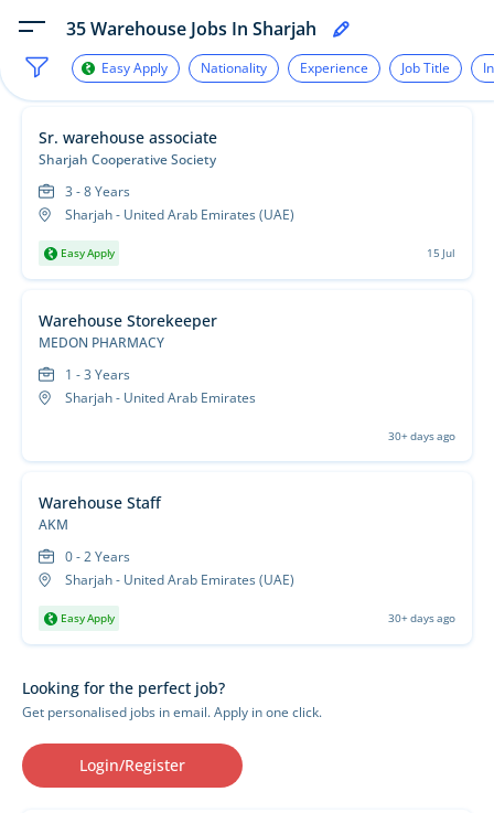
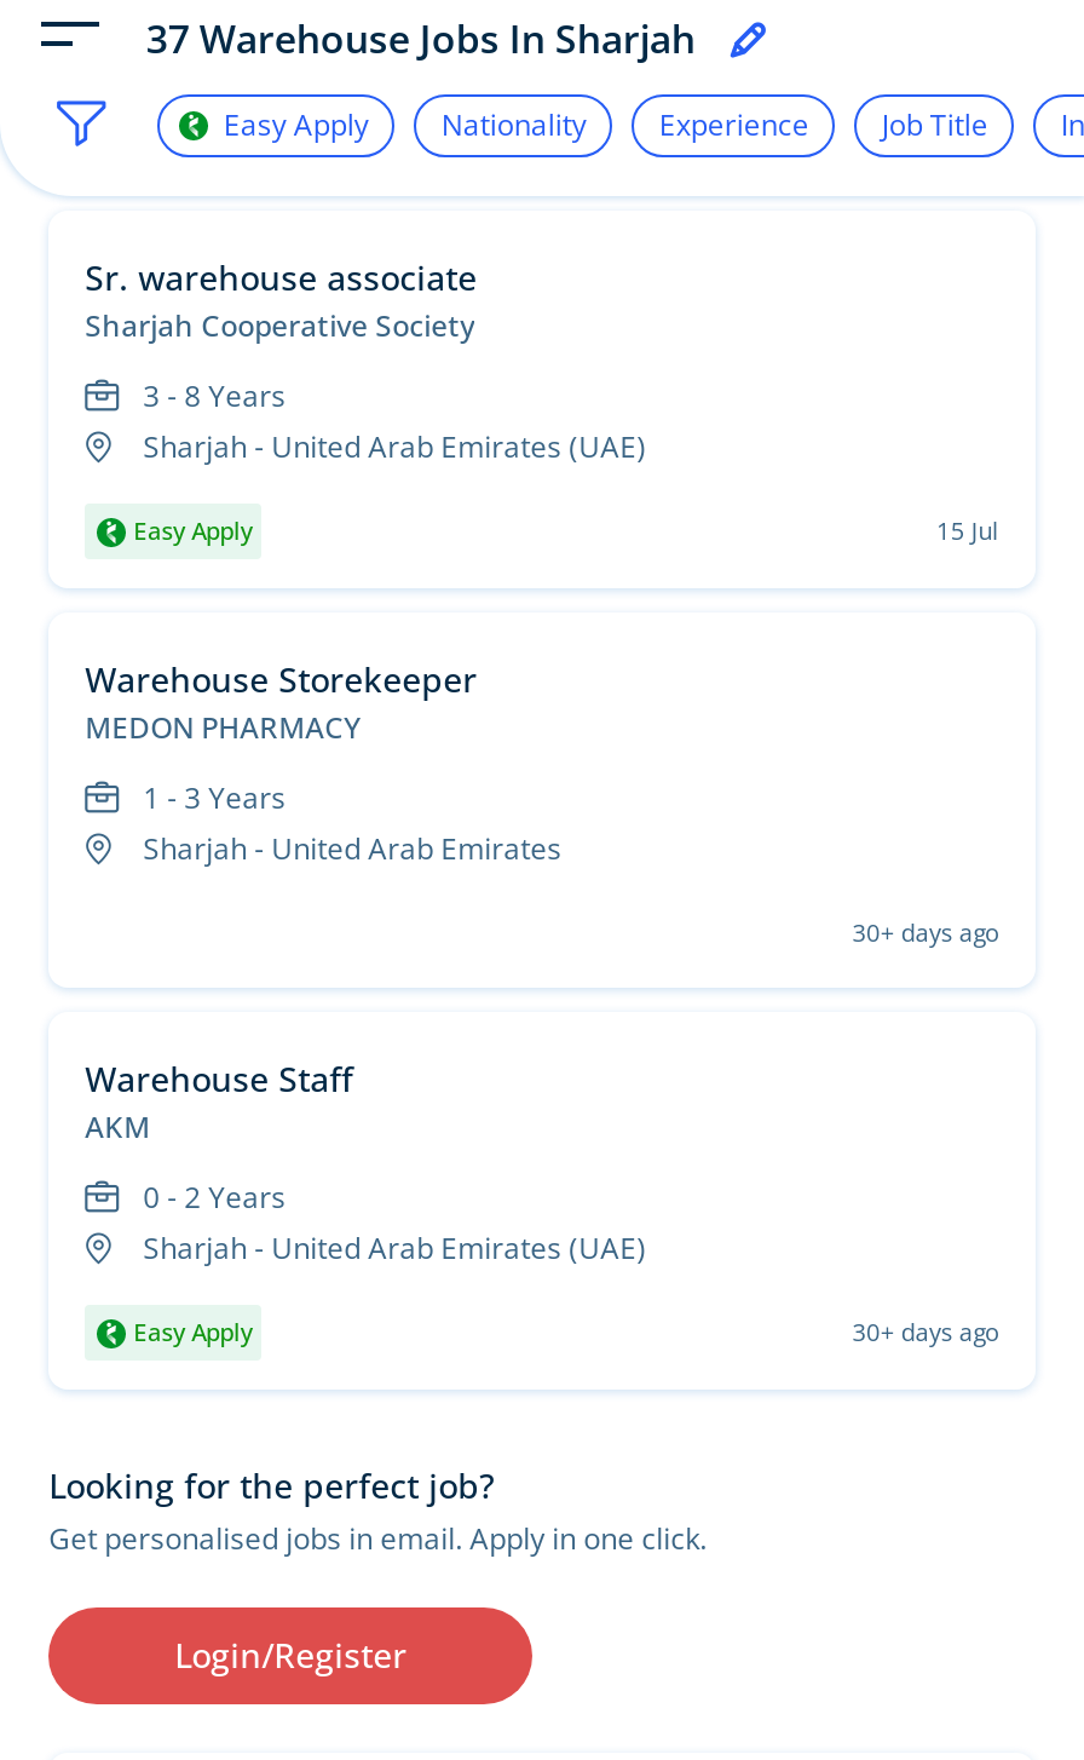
[67,17,317,41] 35 Warehouse Jobs In Sharjah -> [146,12,695,65] 37 Warehouse Jobs In Sharjah

